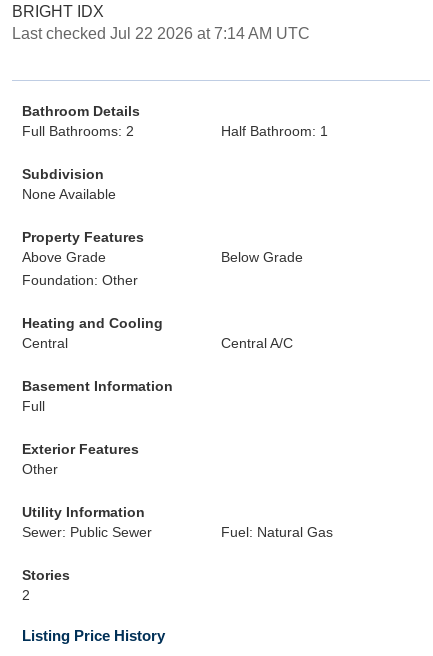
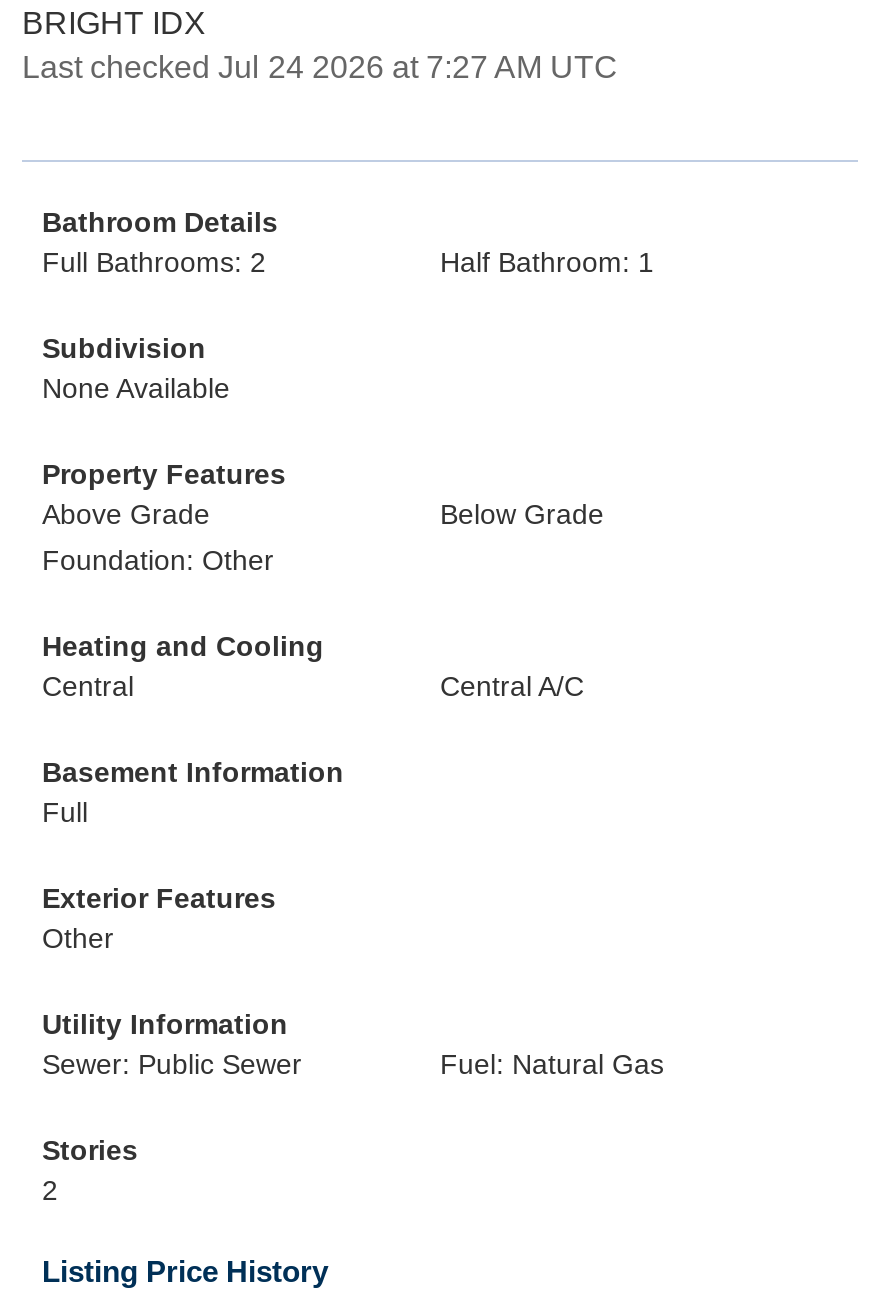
[12,25,310,42] Last checked Jul 22 2026 at 7:14 AM UTC -> [22,50,618,84] Last checked Jul 24 2026 at 7:27 AM UTC

